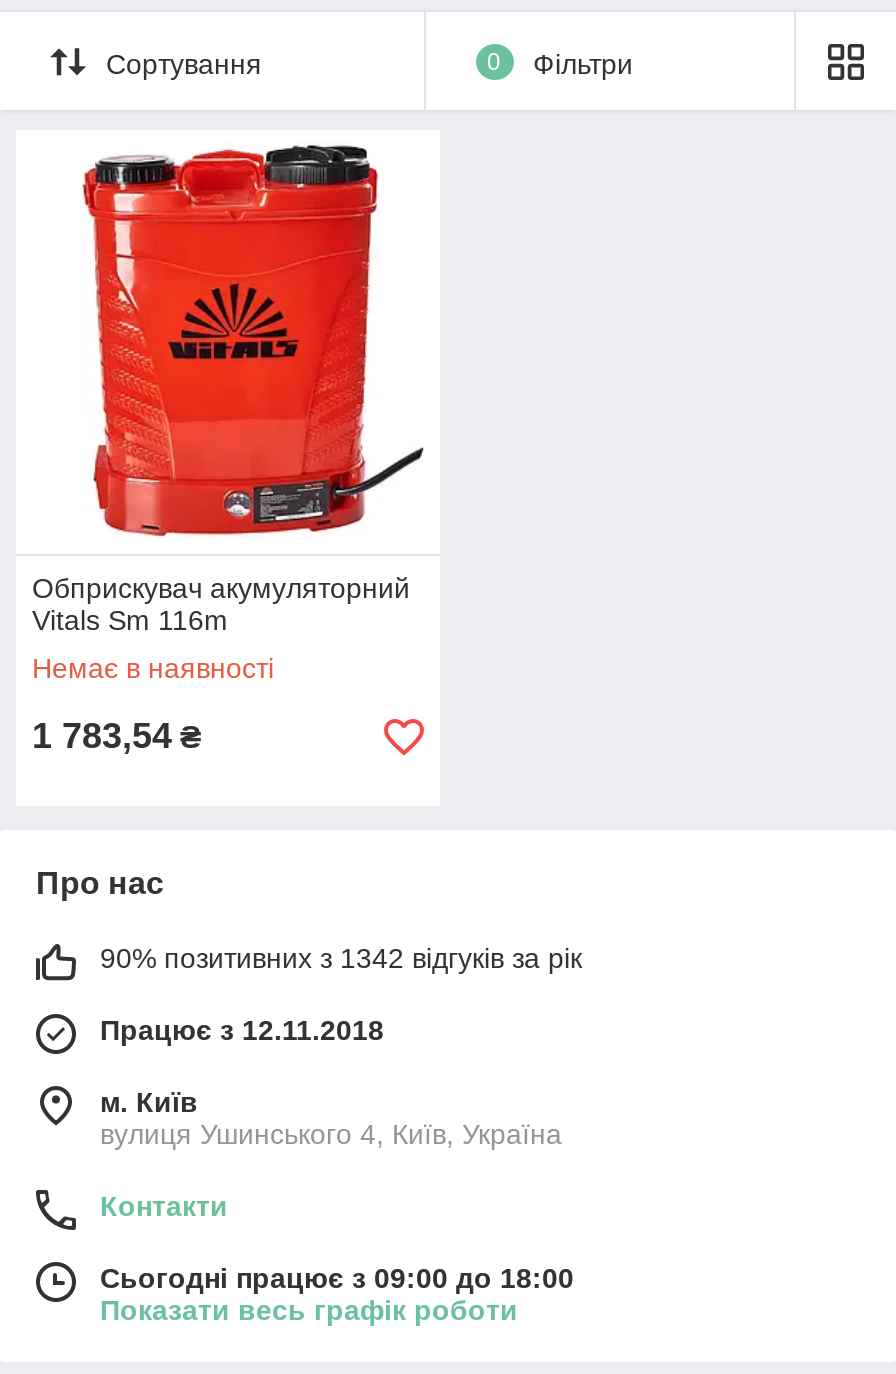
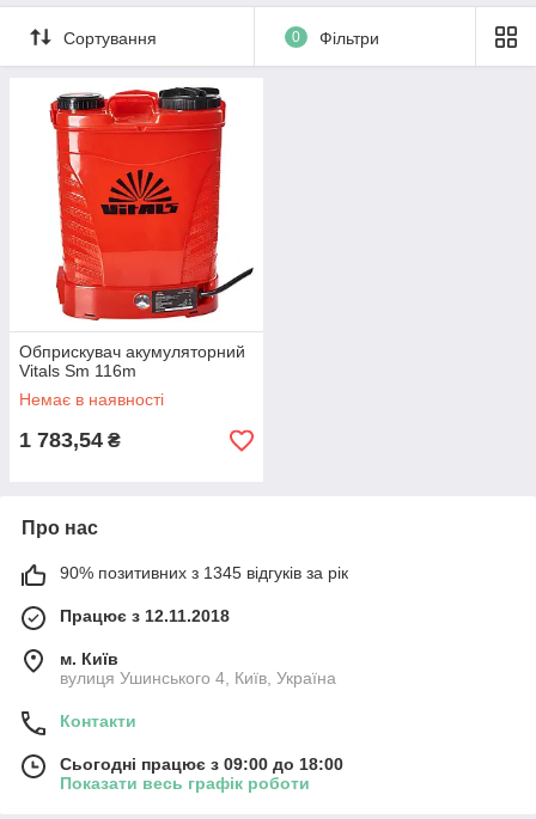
[100,942,582,974] 90% позитивних з 1342 відгуків за рік -> [60,563,348,582] 90% позитивних з 1345 відгуків за рік

